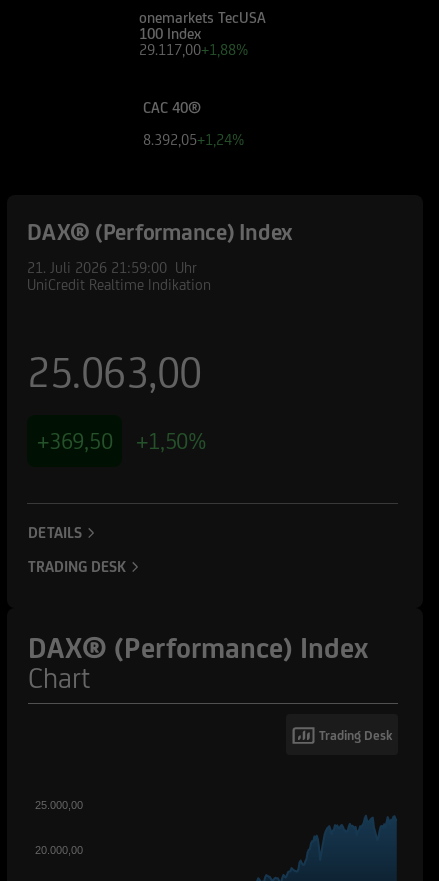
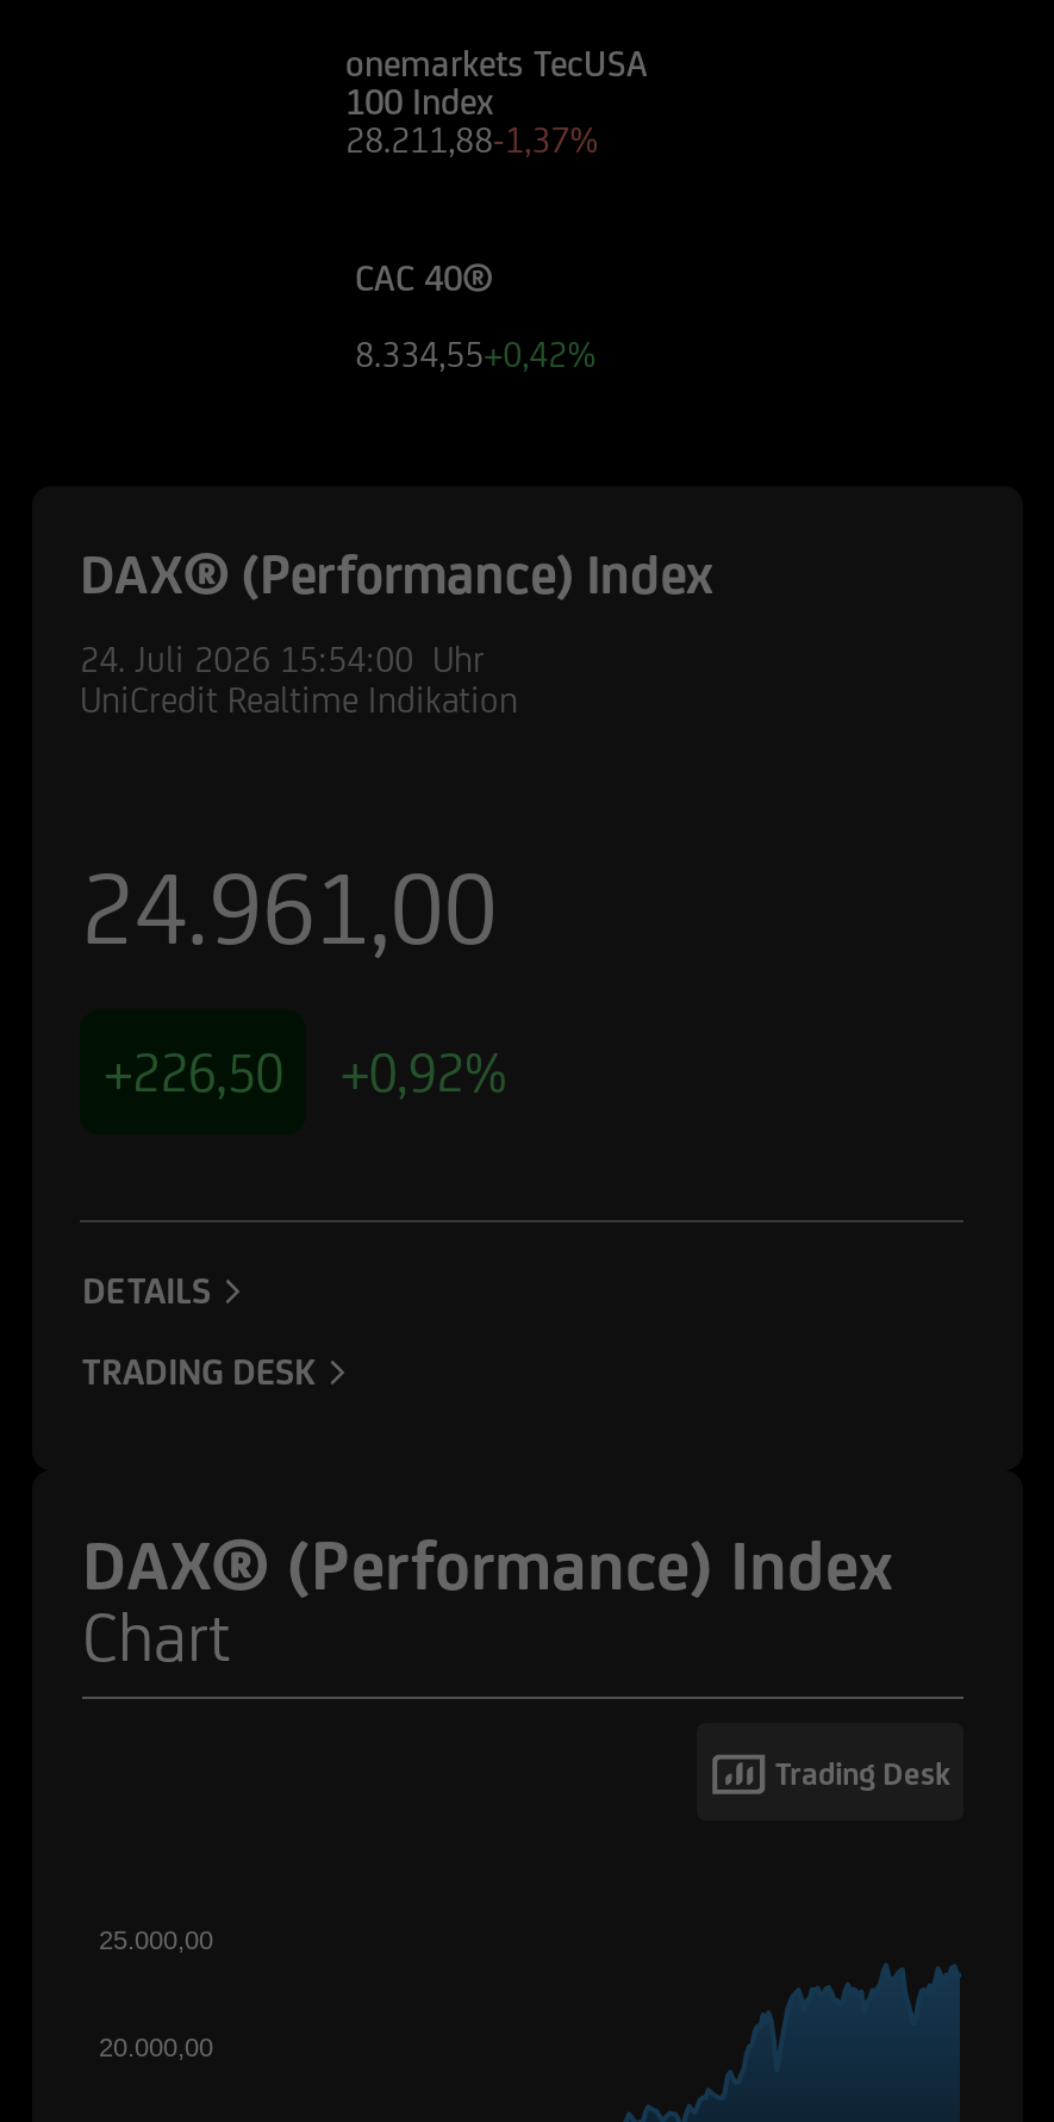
[138,41,247,58] 29.117,00+1,88% -> [345,120,598,160] 28.211,88-1,37%
[142,131,243,148] 8.392,05+1,24% -> [355,334,595,375] 8.334,55+0,42%
[27,259,197,276] 21. Juli 2026 21:59:00 Uhr -> [80,638,485,679] 24. Juli 2026 15:54:00 Uhr
[27,347,202,396] 25.063,00 -> [80,848,497,965] 24.961,00
[37,428,112,454] +369,50 -> [104,1041,283,1103] +226,50
[136,428,207,454] +1,50% -> [340,1041,508,1103] +0,92%

